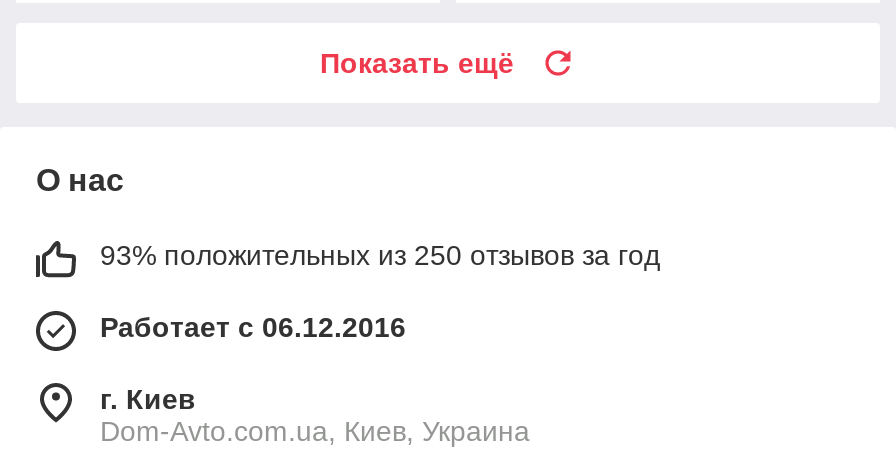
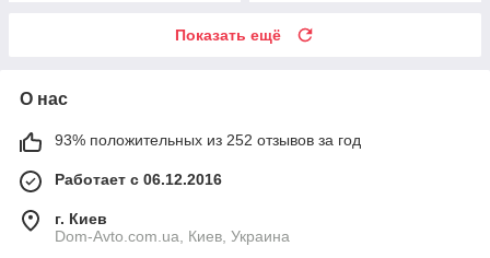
[100,239,660,271] 93% положительных из 250 отзывов за год -> [55,131,361,148] 93% положительных из 252 отзывов за год

